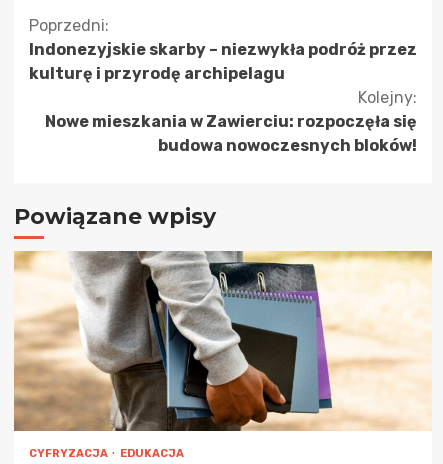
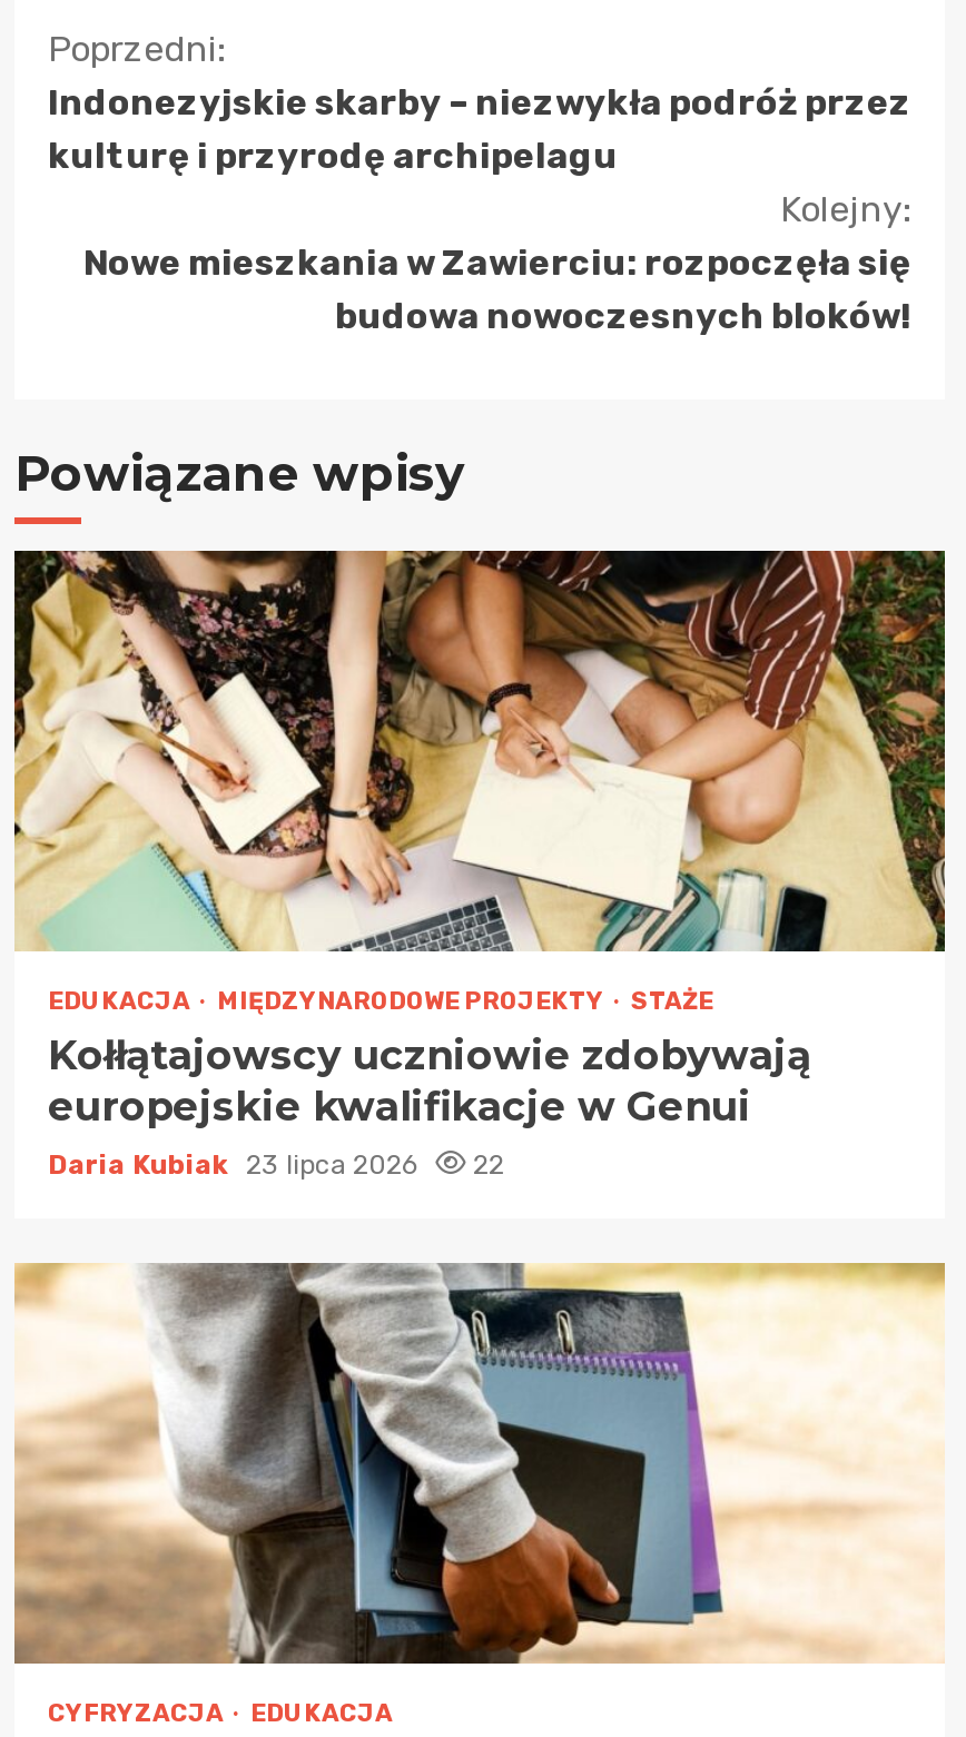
none -> [12,549,947,1180] [image] | EDUKACJA | MIĘDZYNARODOWE PROJEKTY | STAŻE | Kołłątajowscy uczniowie zdobywają | europejskie kwalifikacje w Genui | Daria Kubiak 23 lipca 2026 | 22

